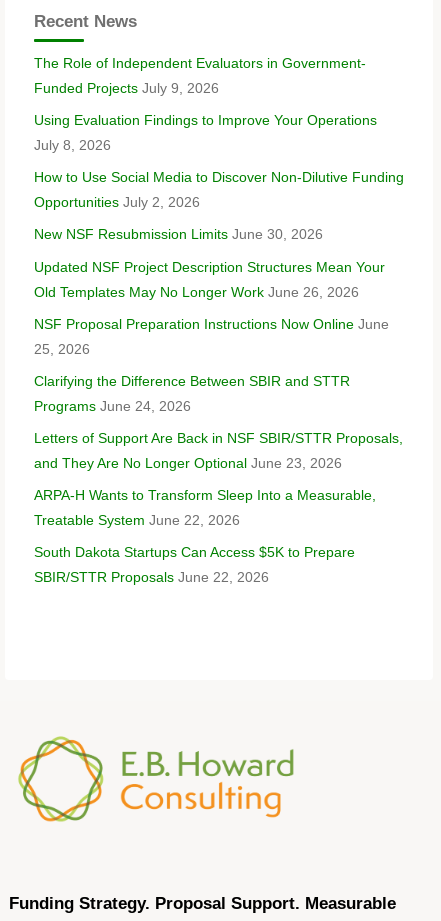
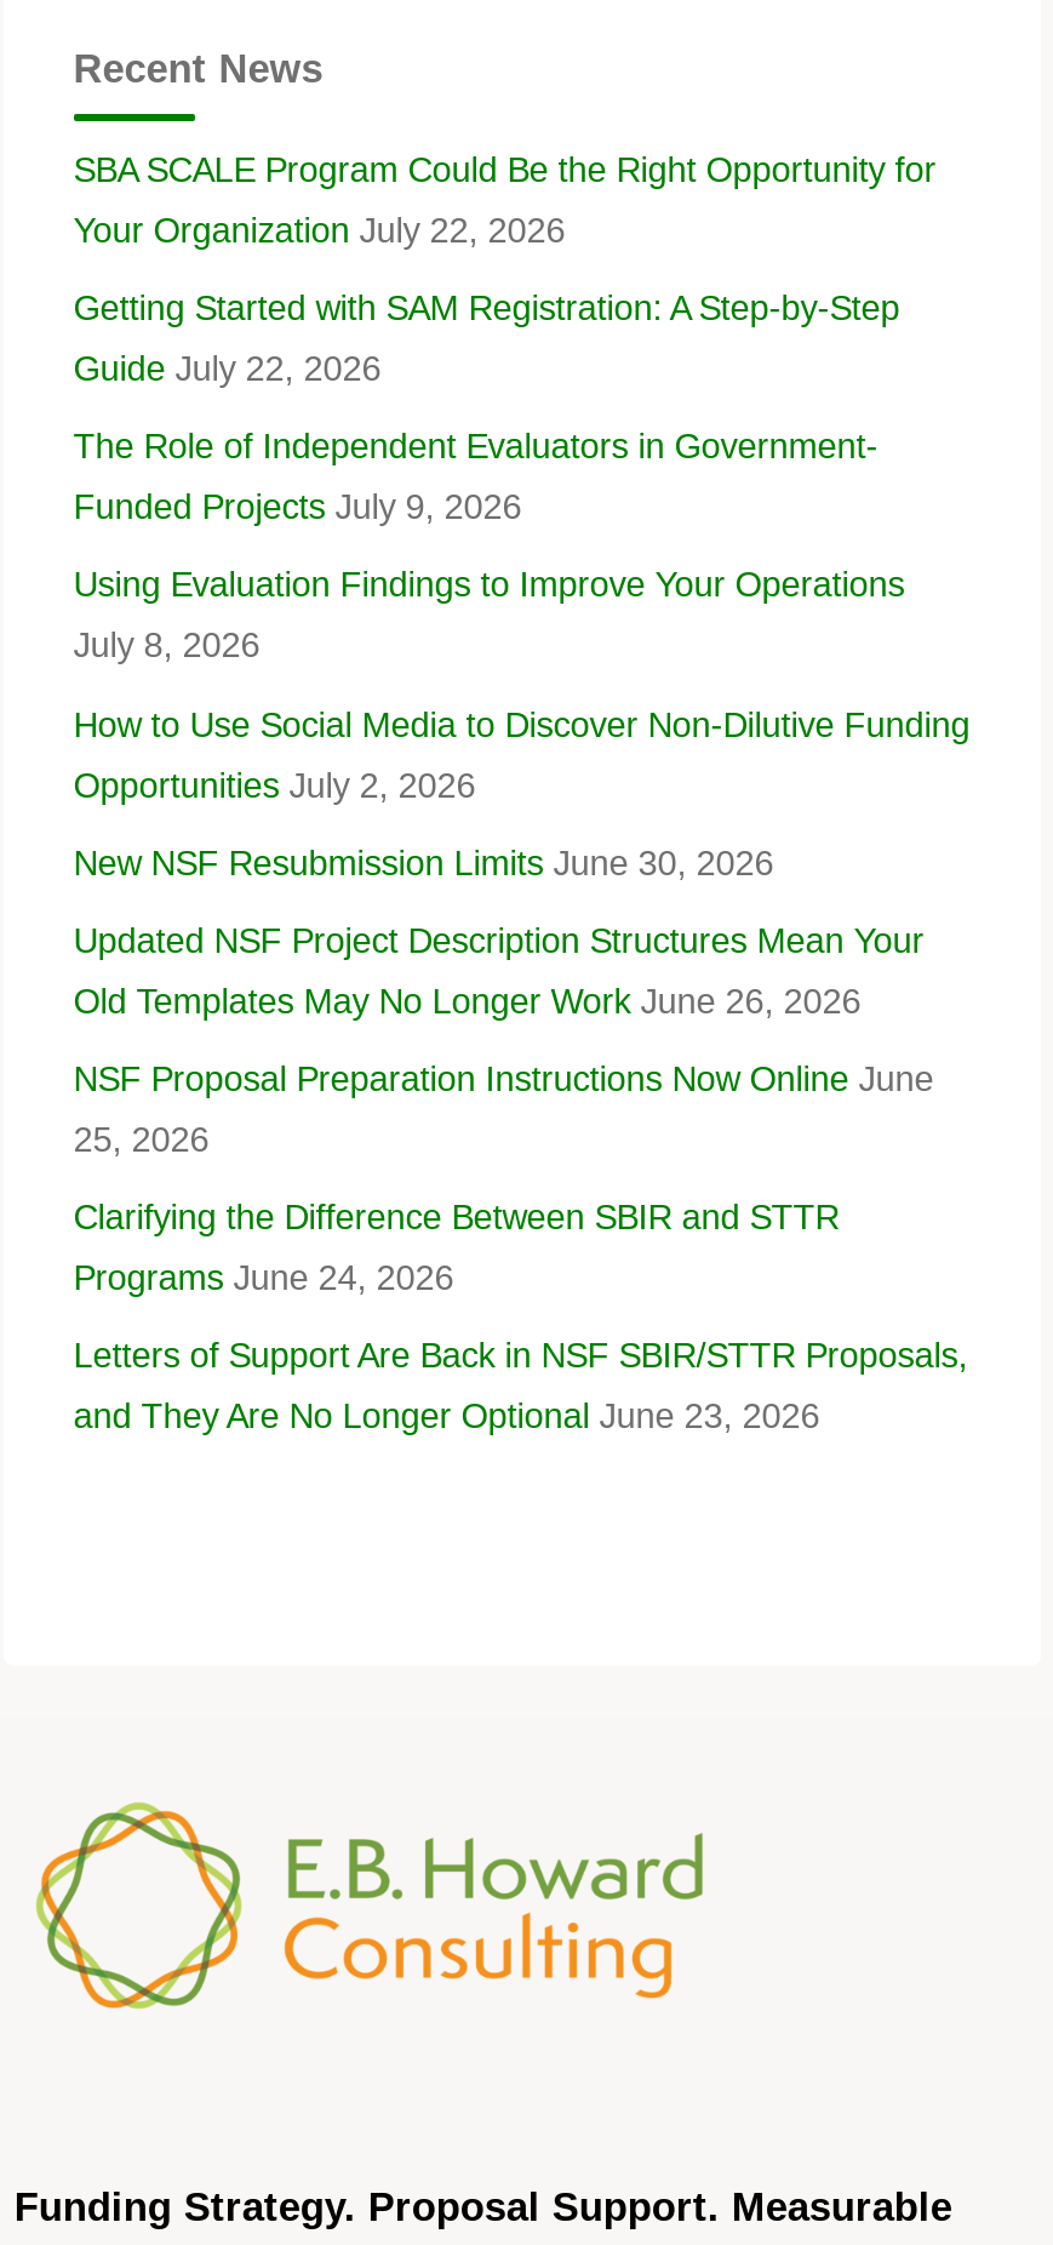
none -> [73,150,936,388] SBA SCALE Program Could Be the Right Opportunity for | Your Organization July 22, 2026 | Getting Started with SAM Registration: A Step-by-Step | Guide July 22, 2026
moved [34,55,404,471] -> [73,427,970,1436]: The Role of Independent Evaluators in Government- | Funded Projects July 9, 2026 | Using Evaluation Findings to Improve Your Operations | ... | Letters of Support Are Back in NSF SBIR/STTR Proposals, | and They Are No Longer Optional June 23, 2026
[34,487,376,585] ARPA-H Wants to Transform Sleep Into a Measurable, | Treatable System June 22, 2026 | South Dakota Startups Can Access $5K to Prepare | SBIR/STTR Proposals June 22, 2026 -> none

